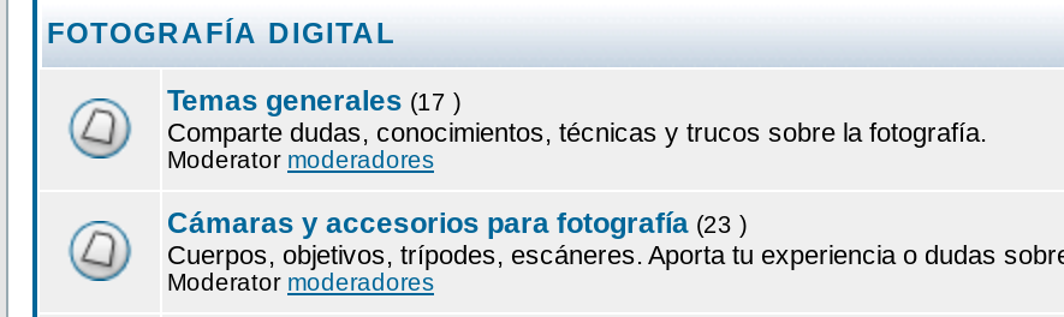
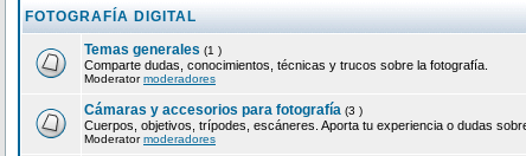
[167,84,460,118] Temas generales (17 ) -> [84,41,222,58] Temas generales (1 )
[167,207,747,240] Cámaras y accesorios para fotografía (23 ) -> [84,102,363,118] Cámaras y accesorios para fotografía (3 )

